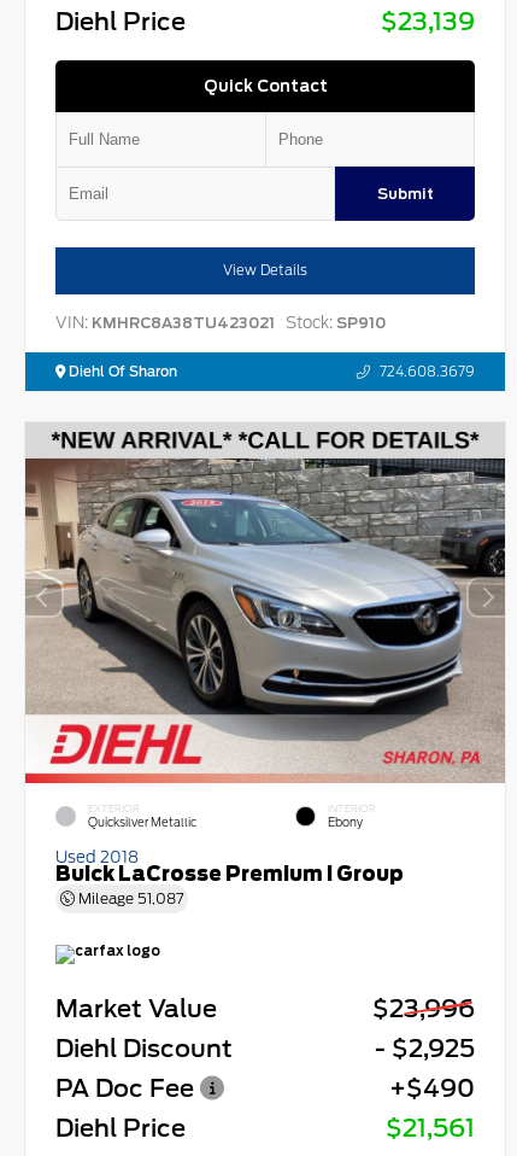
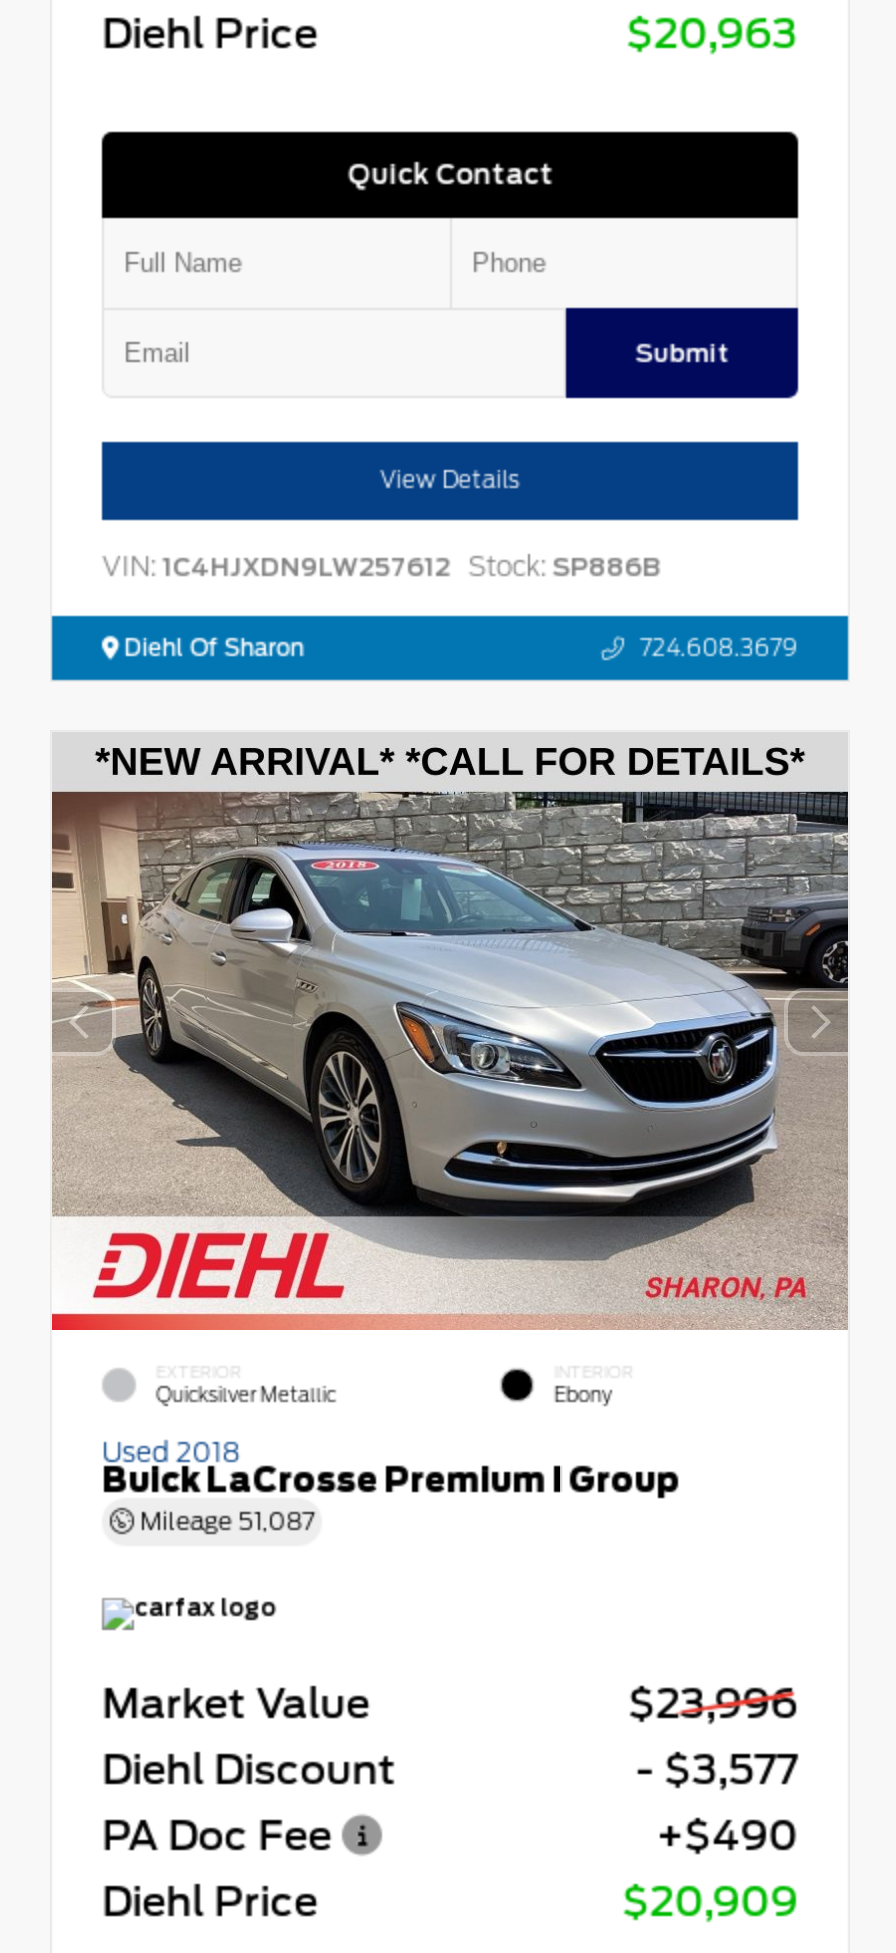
[381,6,475,35] $23,139 -> [626,9,798,57] $20,963
[55,312,386,331] VIN: KMHRC8A38TU423021 Stock: SP910 -> [102,549,660,581] VIN: 1C4HJXDN9LW257612 Stock: SP886B
[375,1034,475,1062] - $2,925 -> [636,1745,798,1793] - $3,577
[386,1113,475,1142] $21,561 -> [622,1877,798,1925] $20,909

